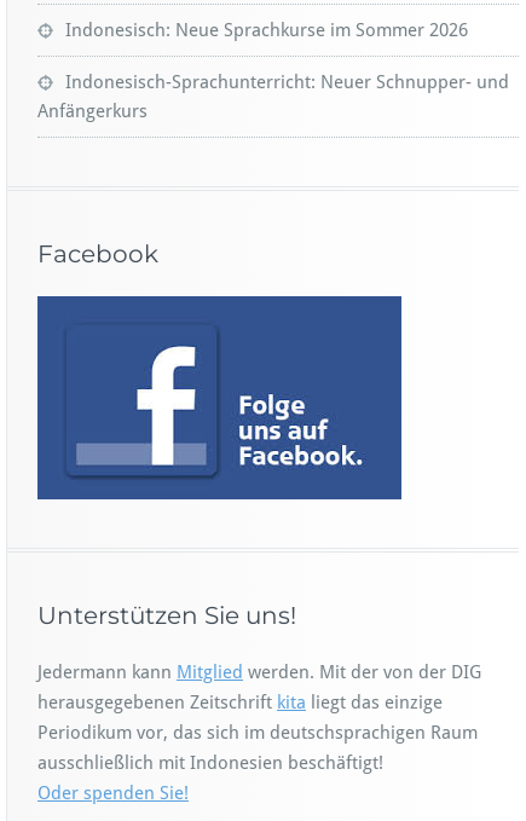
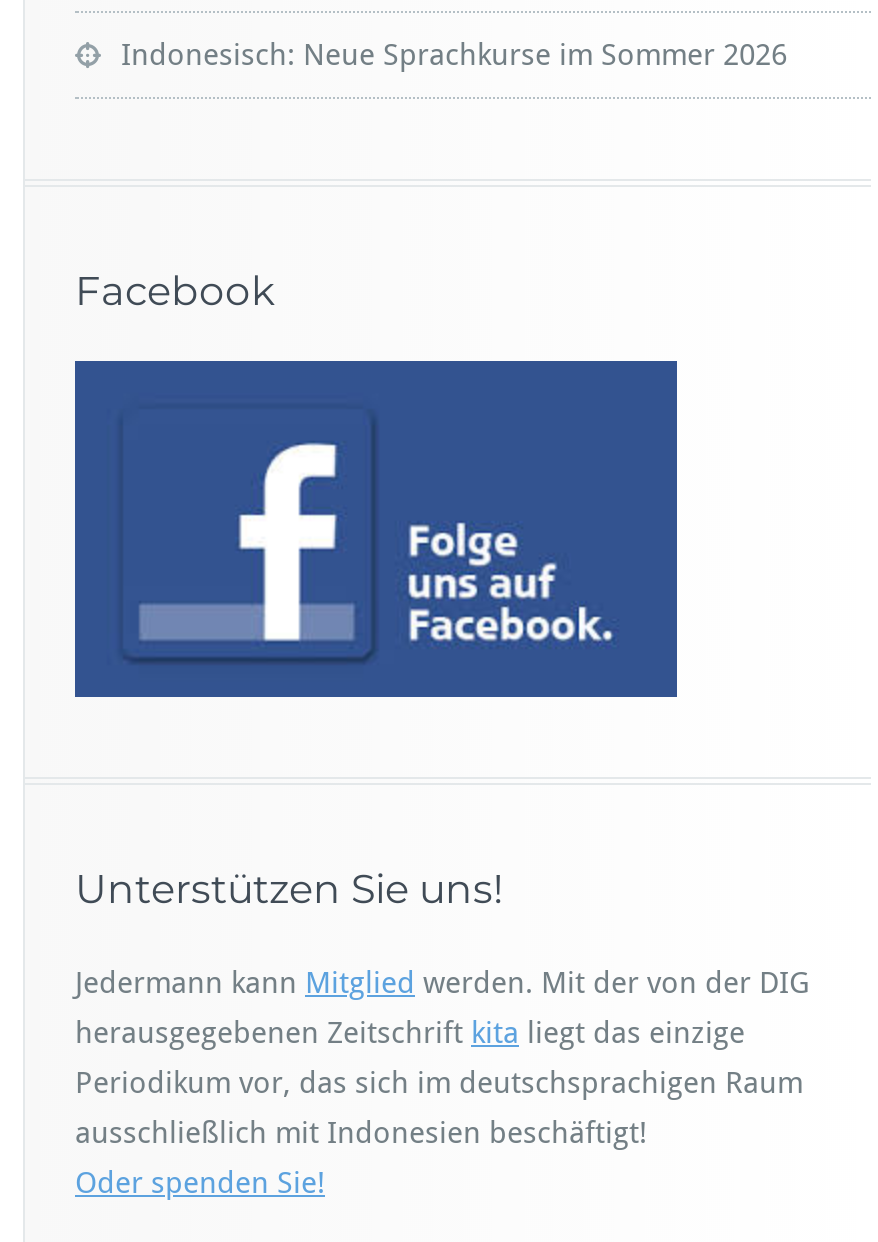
[37,72,509,123] Indonesisch-Sprachunterricht: Neuer Schnupper- und | Anfängerkurs -> none

